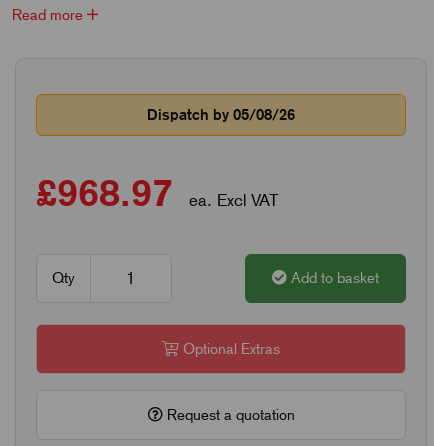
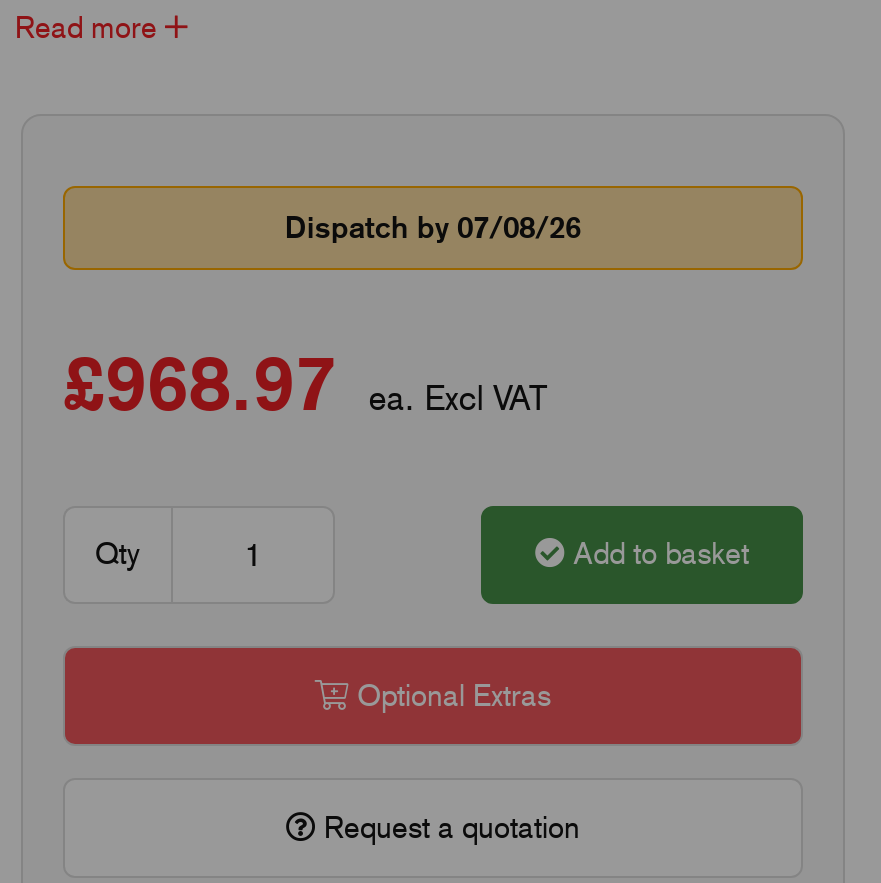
[147,105,295,122] Dispatch by 05/08/26 -> [285,209,581,243] Dispatch by 07/08/26

